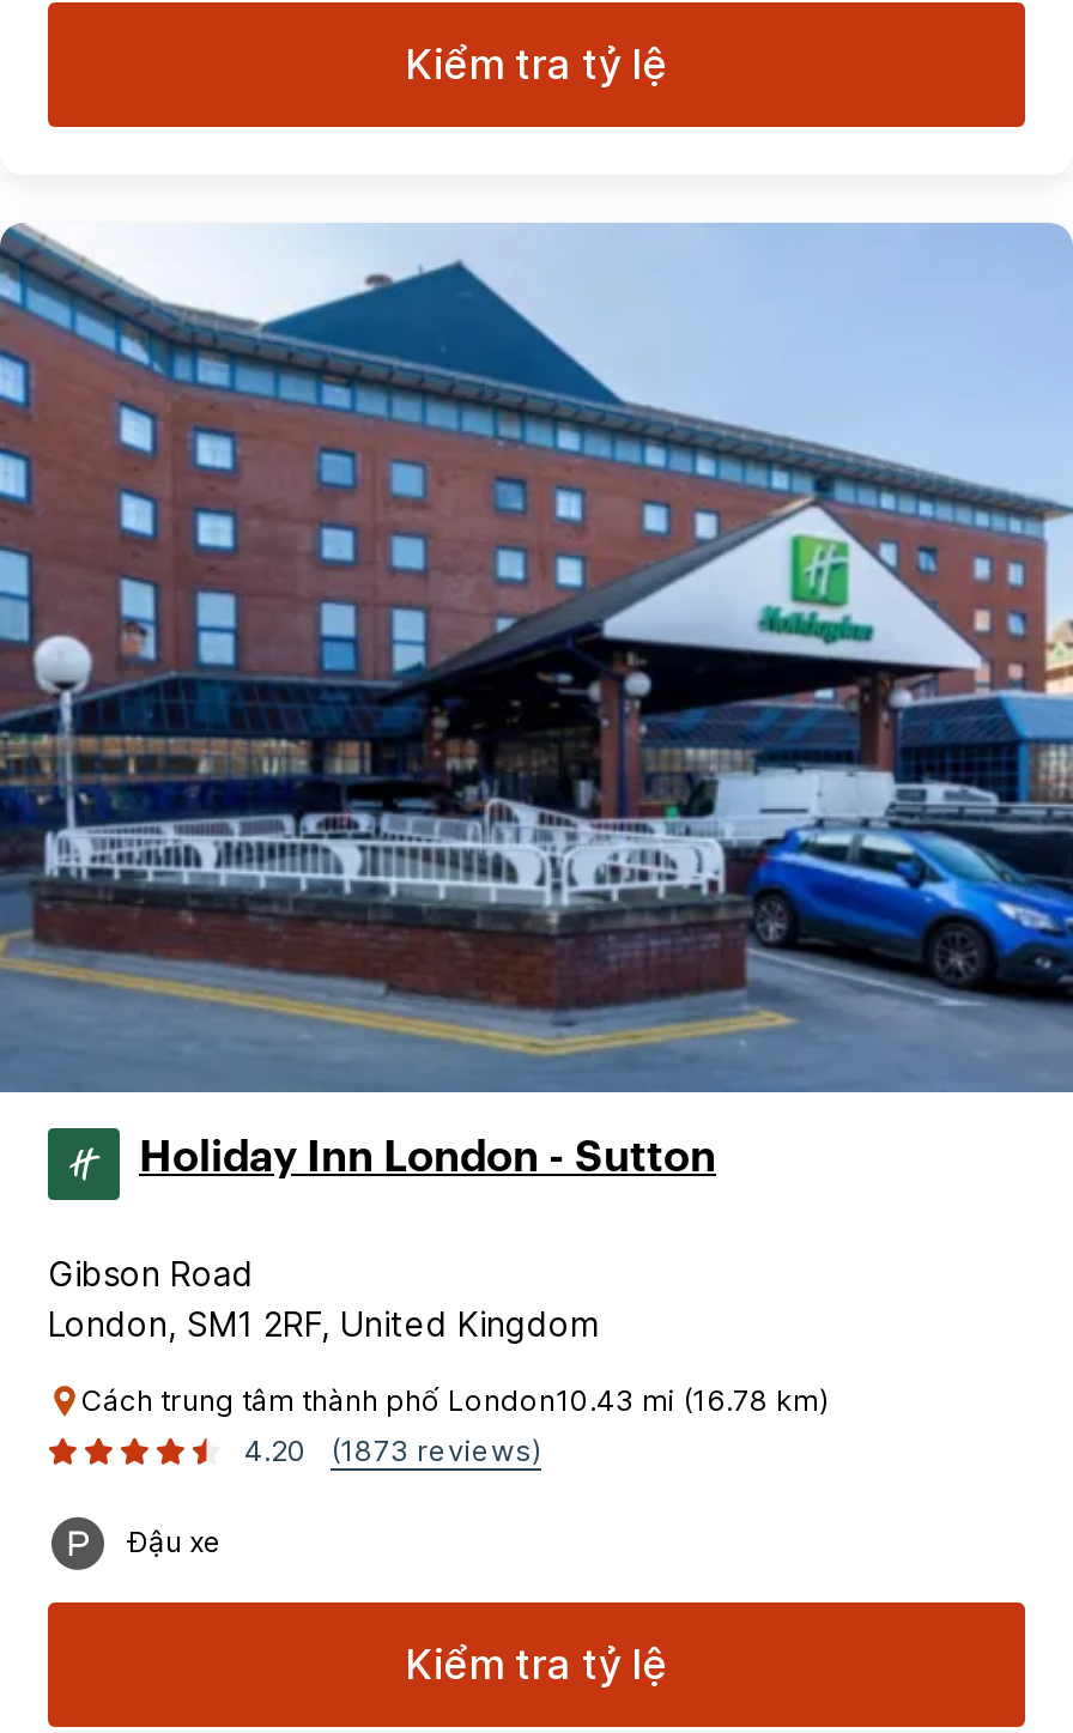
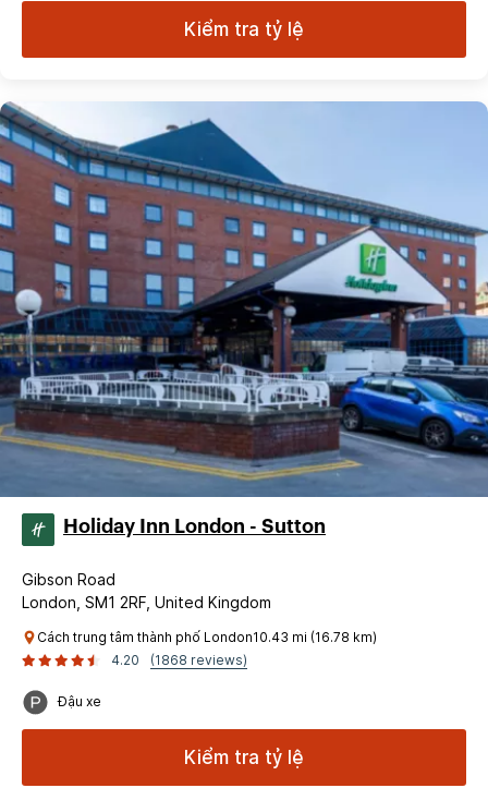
[244,1432,541,1468] 4.20 (1873 reviews) -> [111,652,247,668] 4.20 (1868 reviews)

